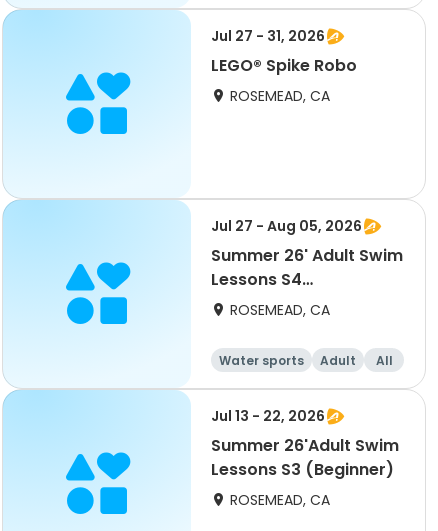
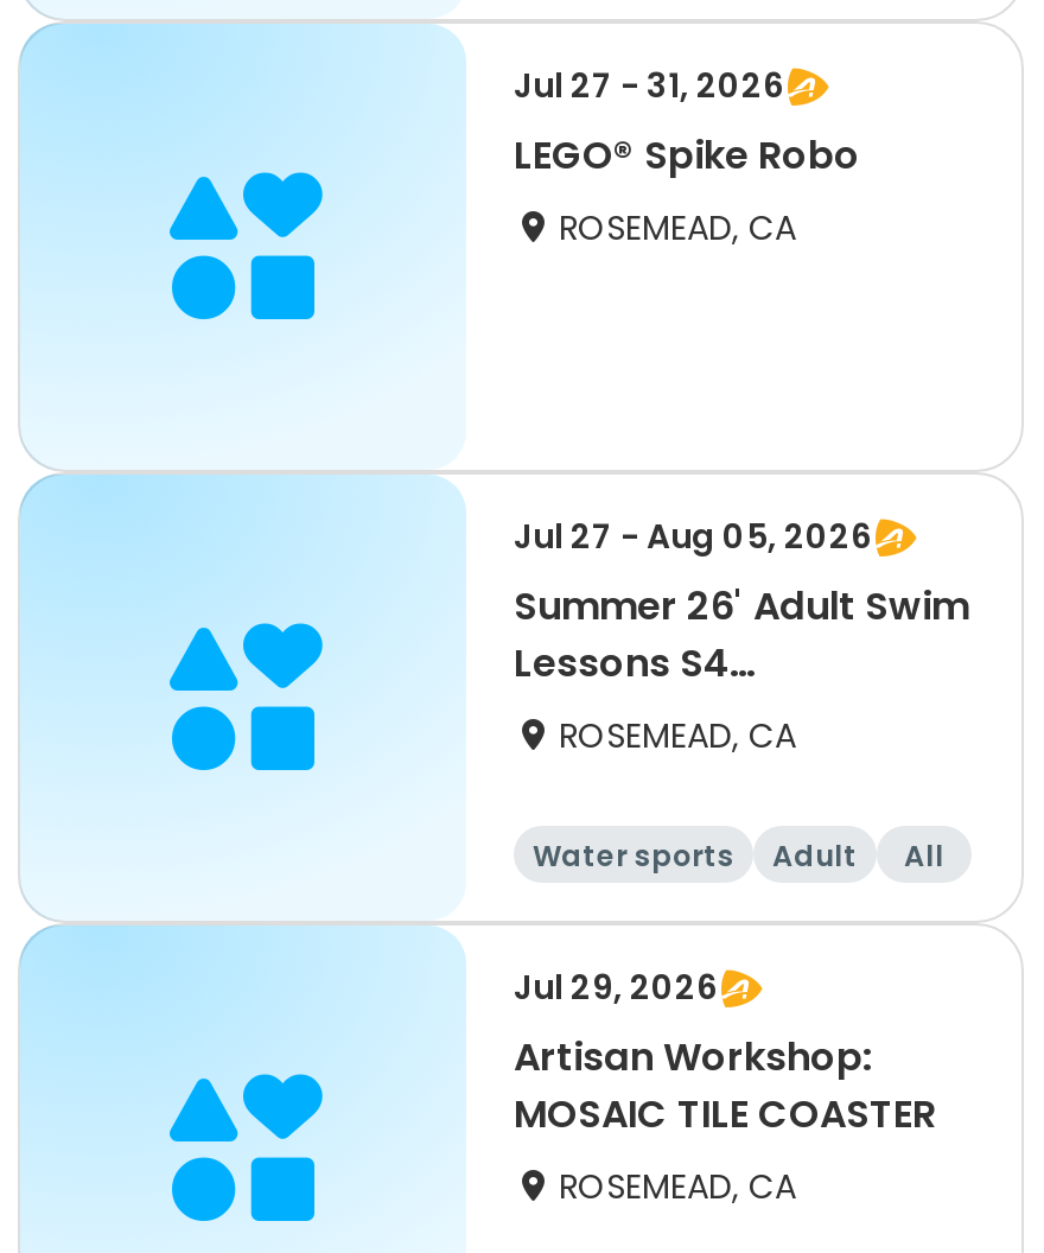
[211,406,399,481] Jul 13 - 22, 2026 | Summer 26'Adult Swim | Lessons S3 (Beginner) -> [514,963,936,1141] Jul 29, 2026 | Artisan Workshop: | MOSAIC TILE COASTER

